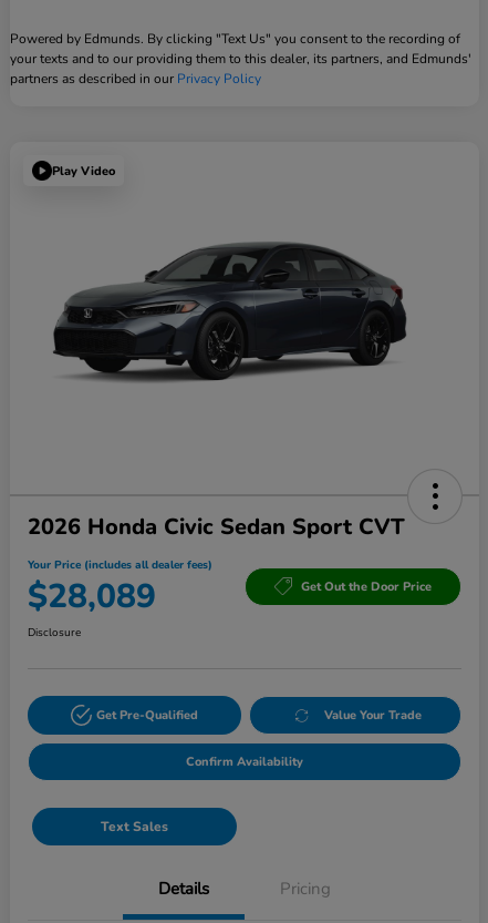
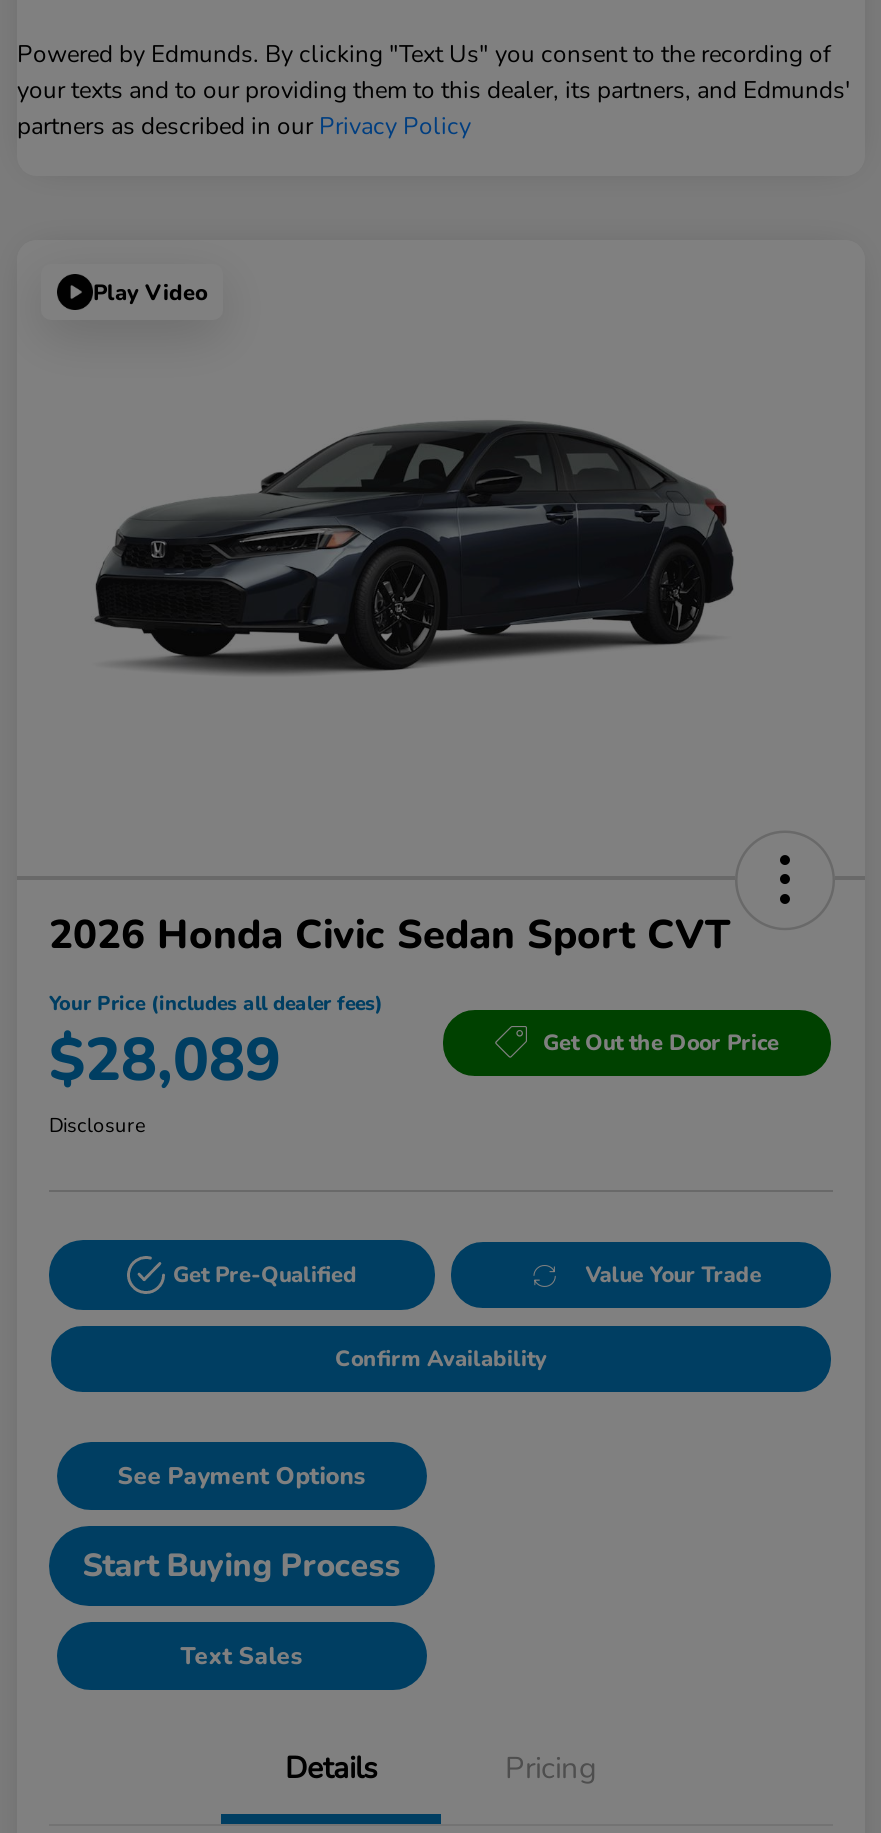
none -> [83,1460,401,1588] See Payment Options | Start Buying Process

